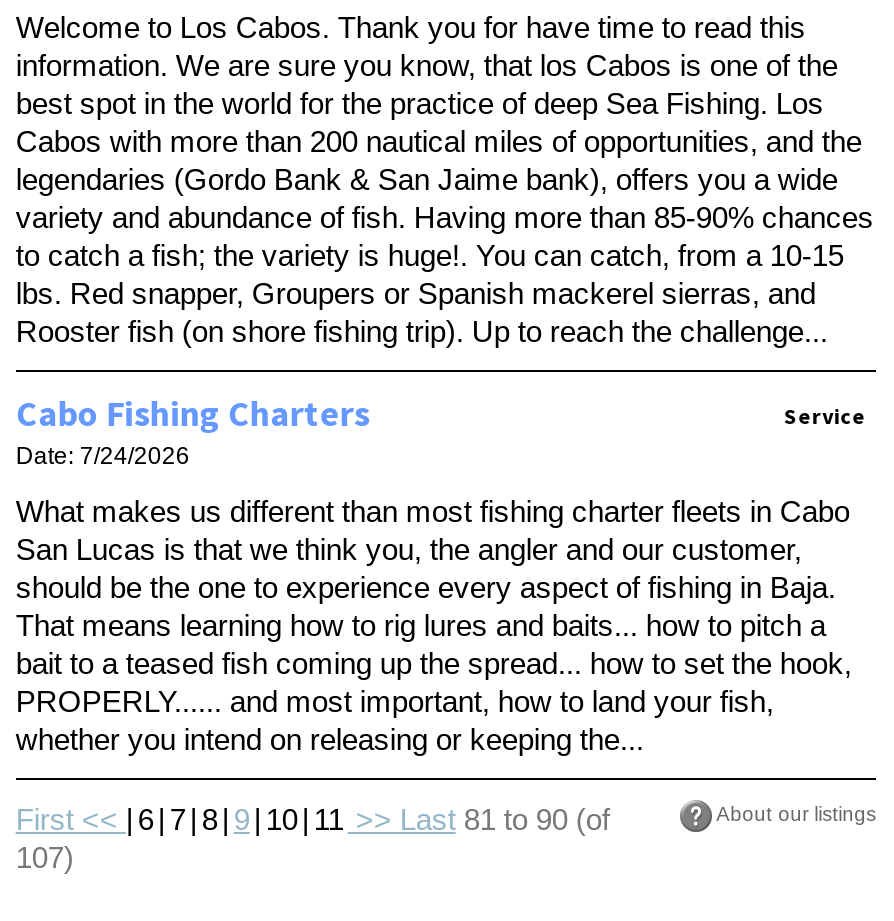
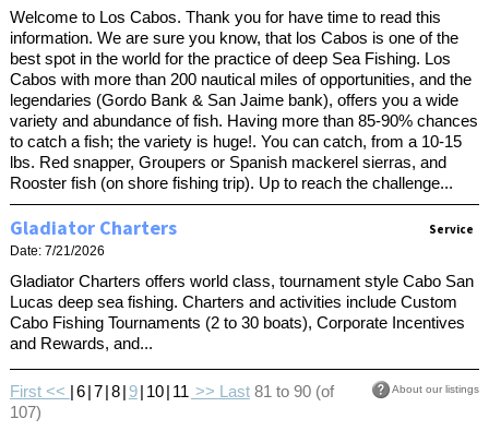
[16,390,370,470] Cabo Fishing Charters | Date: 7/24/2026 -> [10,215,177,259] Gladiator Charters | Date: 7/21/2026
[16,494,852,756] What makes us different than most fishing charter fleets in Cabo | San Lucas is that we think you, the angler and our customer, | should be the one to experience every aspect of fishing in Baja. | That means learning how to rig lures and baits... how to pitch a | bait to a teased fish coming up the spread... how to set the hook, | PROPERLY...... and most important, how to land your fish, | whether you intend on releasing or keeping the... -> [10,272,474,352] Gladiator Charters offers world class, tournament style Cabo San | Lucas deep sea fishing. Charters and activities include Custom | Cabo Fishing Tournaments (2 to 30 boats), Corporate Incentives | and Rewards, and...

